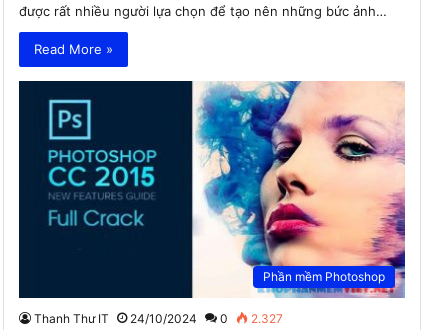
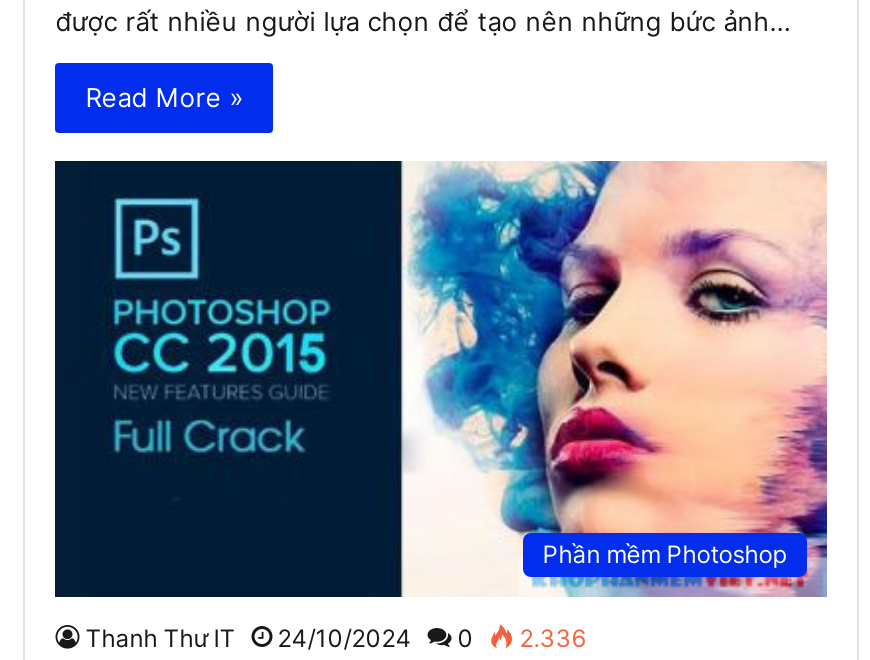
[34,311,283,326] Thanh Thư IT 24/10/2024 0 2.327 -> [86,623,586,653] Thanh Thư IT 24/10/2024 0 2.336

